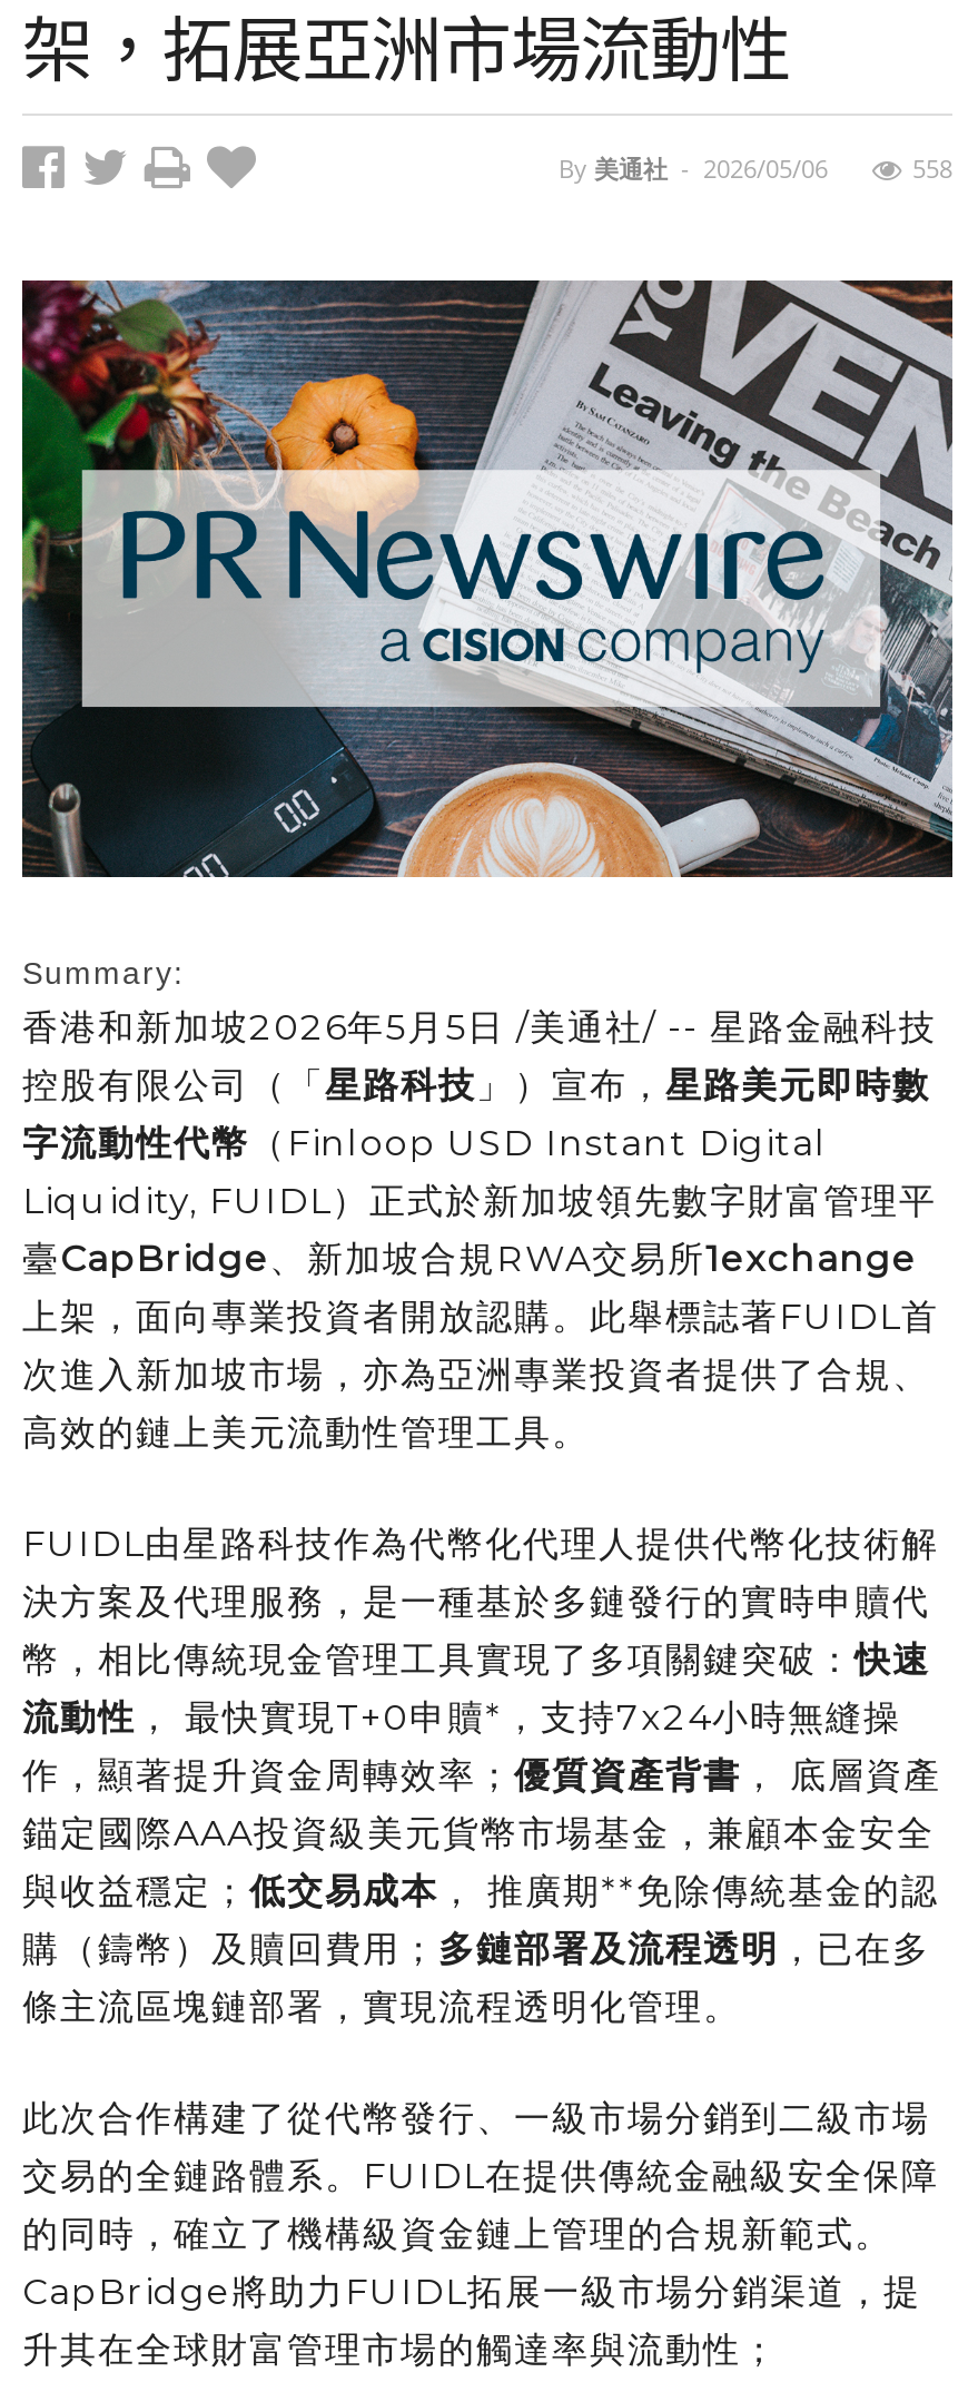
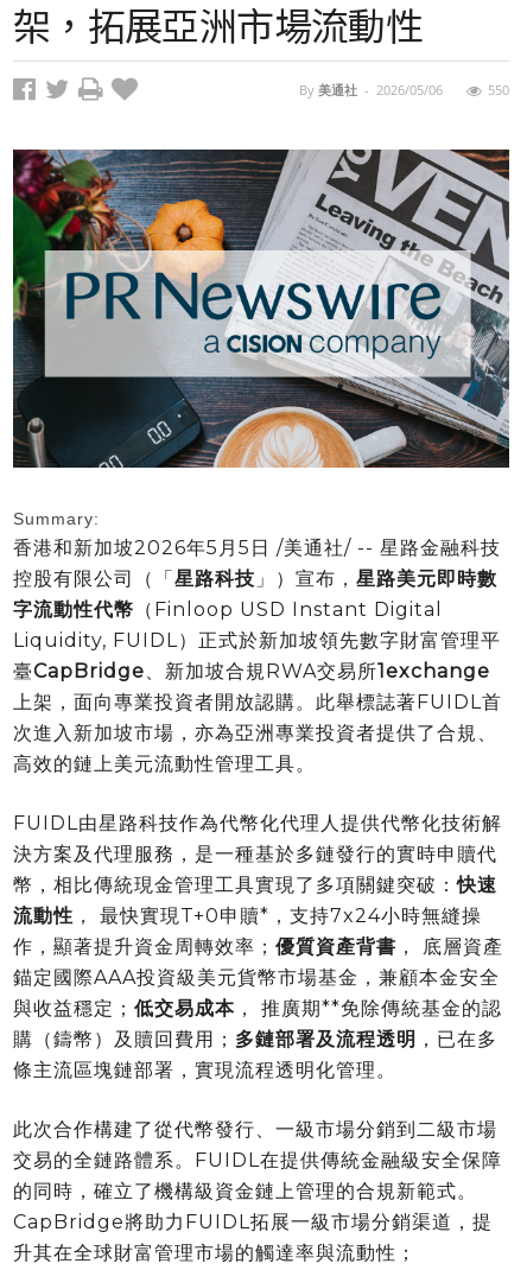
[912,152,952,185] 558 -> [488,81,509,99] 550

